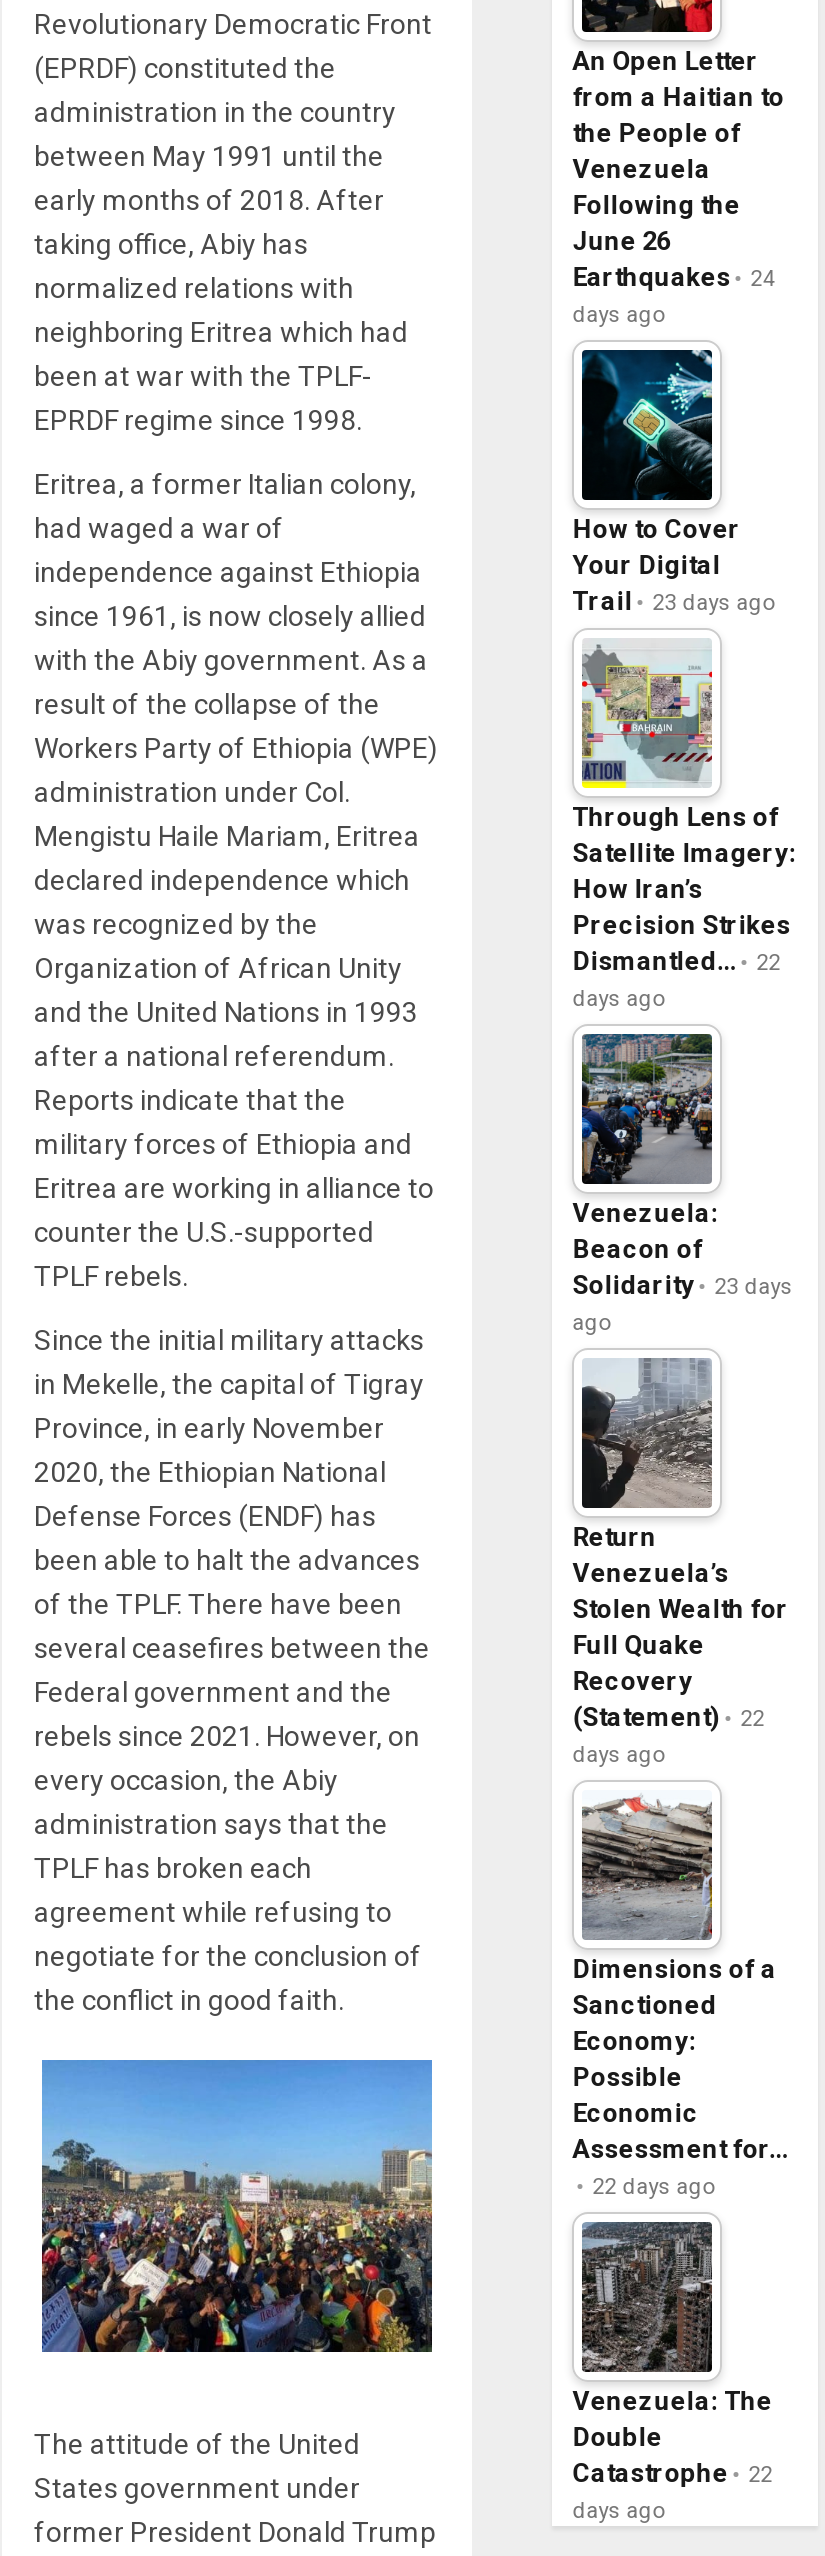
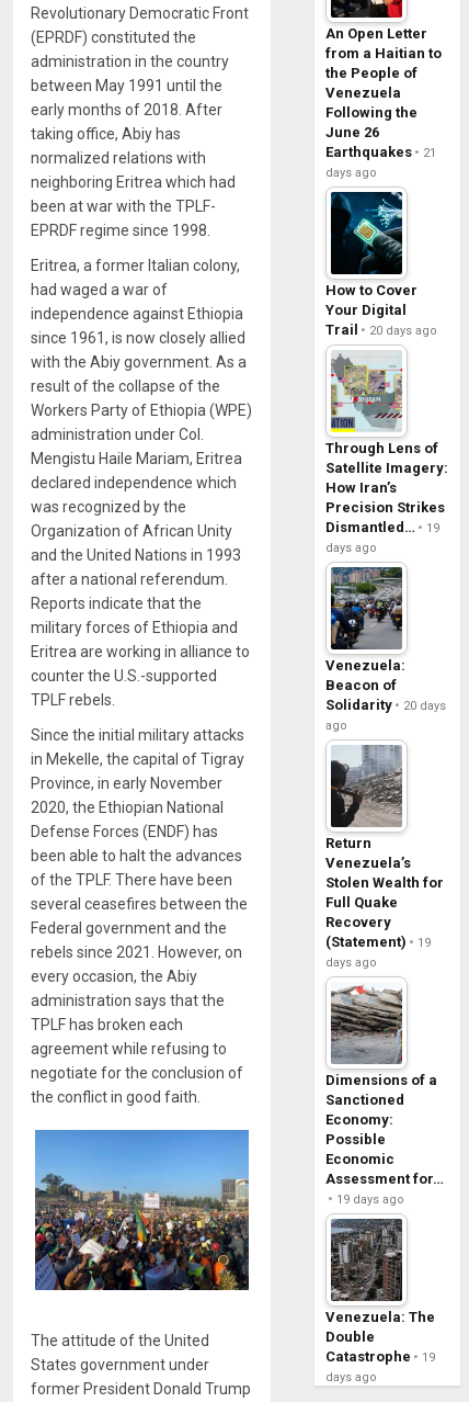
[573,262,775,292] Earthquakes 24 -> [326,144,436,160] Earthquakes 21
[573,586,777,616] Trail 23 days ago -> [326,321,438,338] Trail 20 days ago
[573,946,781,976] Dismantled… 22 -> [326,519,440,535] Dismantled… 19
[573,1270,793,1300] Solidarity 23 days -> [326,697,446,713] Solidarity 20 days
[573,1702,765,1732] (Statement) 22 -> [326,934,431,950] (Statement) 19
[593,2174,717,2200] 22 days ago -> [337,1192,405,1207] 19 days ago
[573,2458,773,2488] Catastrophe 22 -> [326,1348,435,1365] Catastrophe 19

